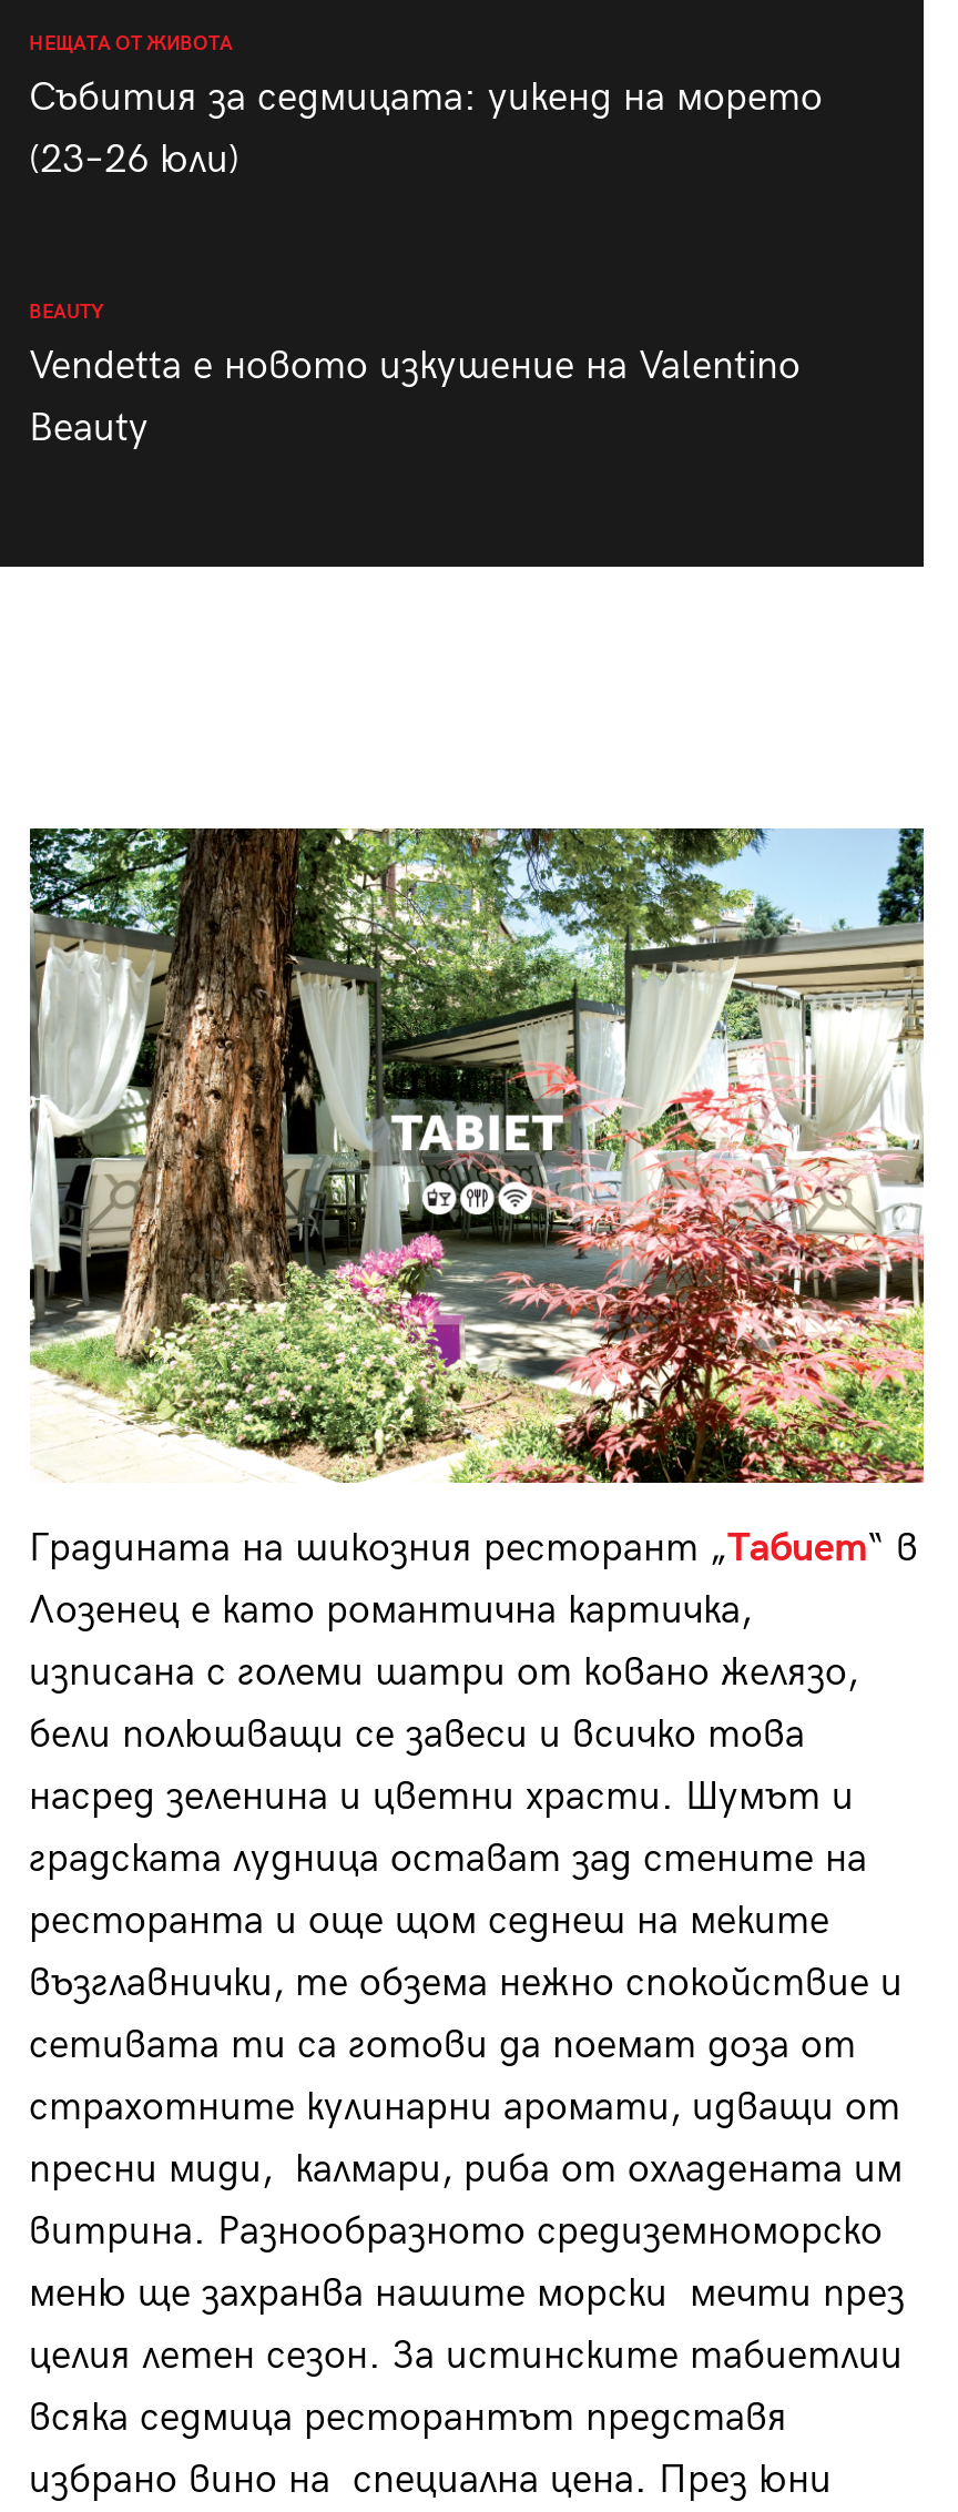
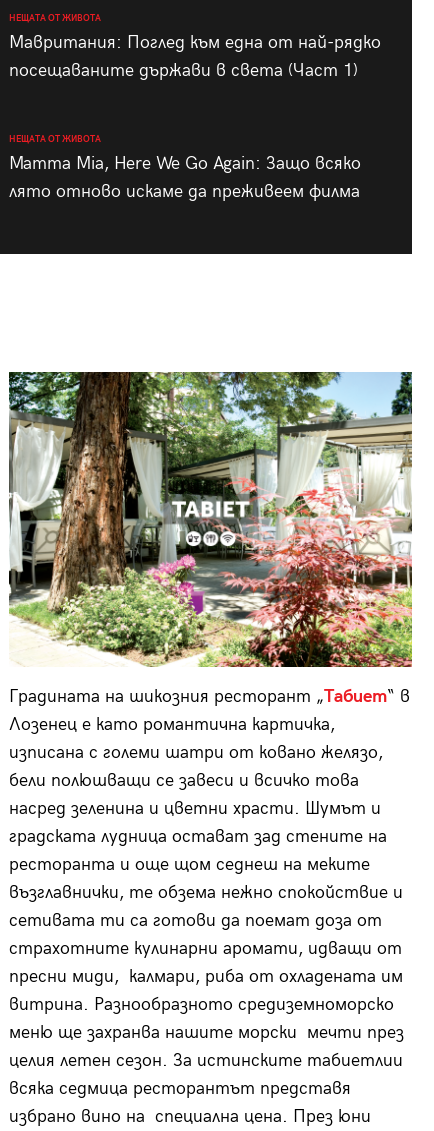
[29,74,823,183] Събития за седмицата: уикенд на морето | (23–26 юли) -> [8,32,380,81] Мавритания: Поглед към една от най-рядко | посещаваните държави в света (Част 1)
[29,300,801,451] BEAUTY | Vendetta е новото изкушение на Valentino | Beauty -> [8,134,360,202] НЕЩАТА ОТ ЖИВОТА | Mamma Mia, Here We Go Again: Защо всяко | лято отново искаме да преживеем филма

